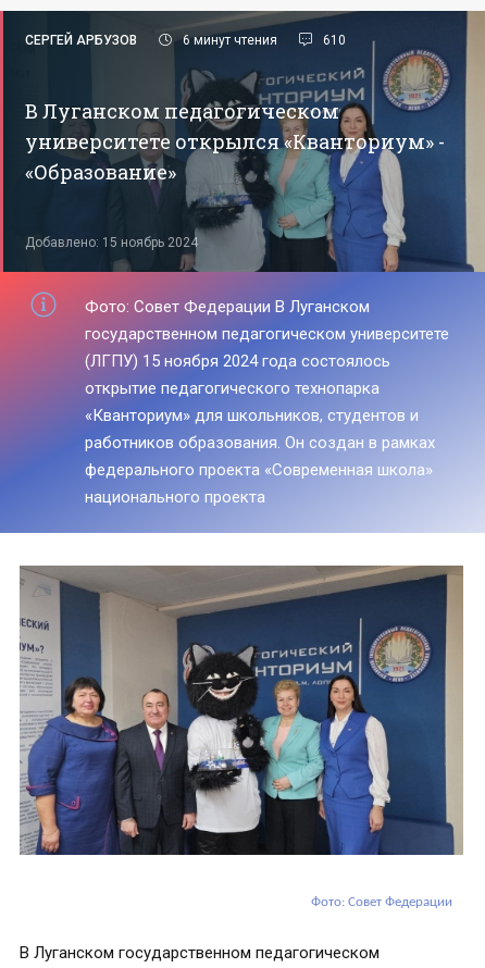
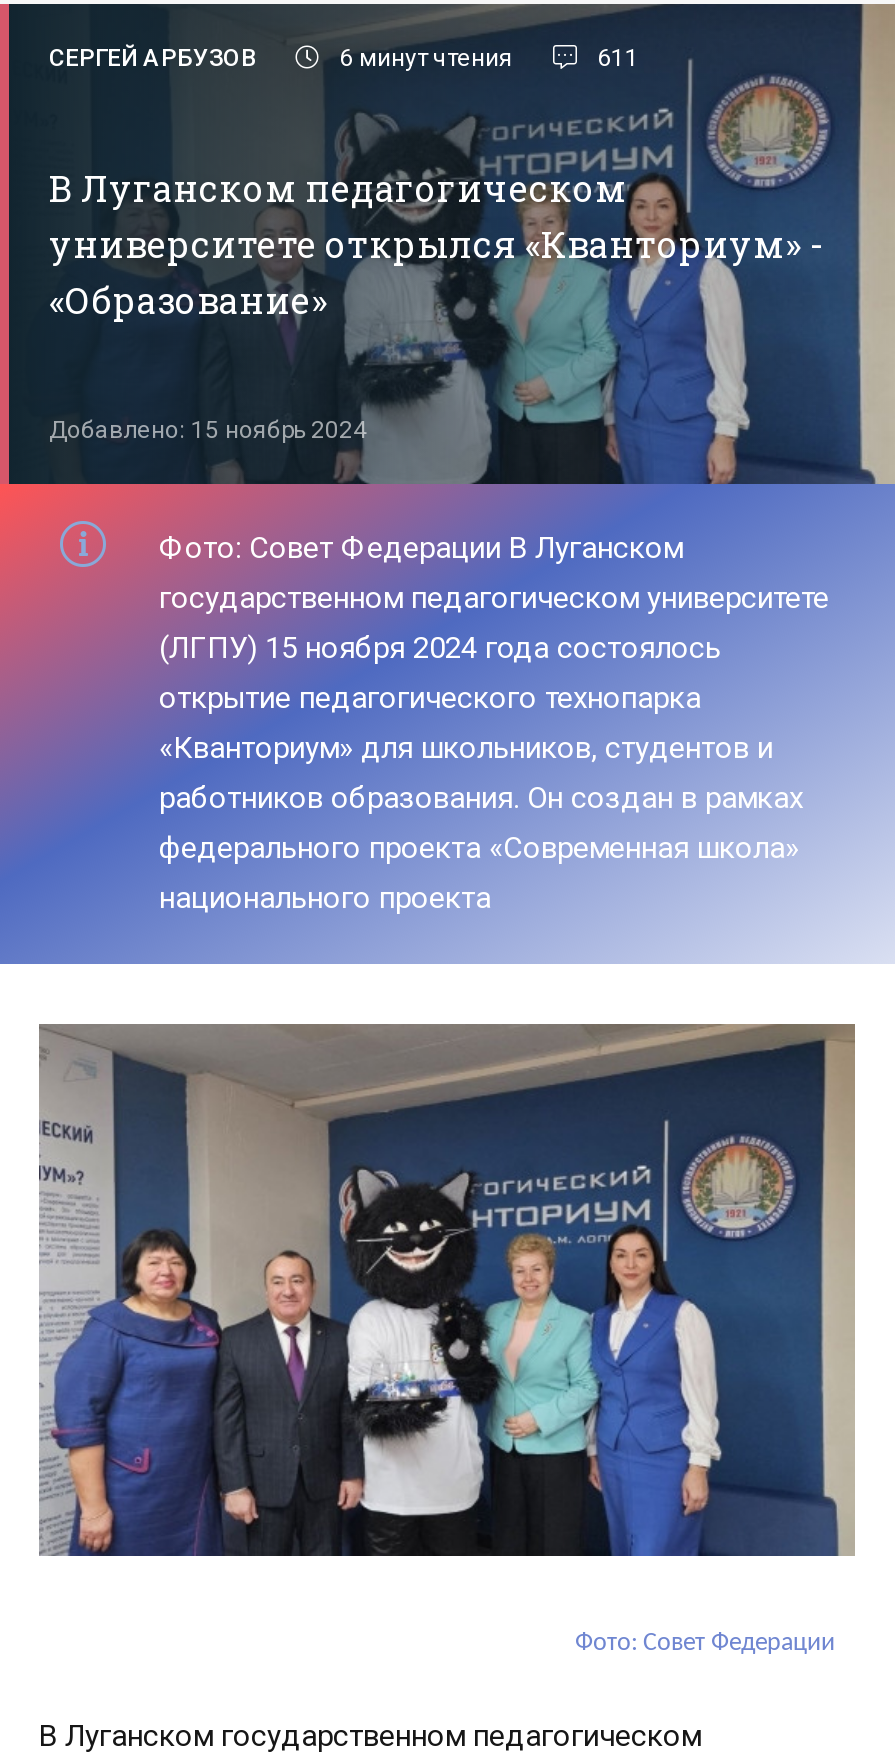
[323,33,346,48] 610 -> [597,44,639,72] 611

